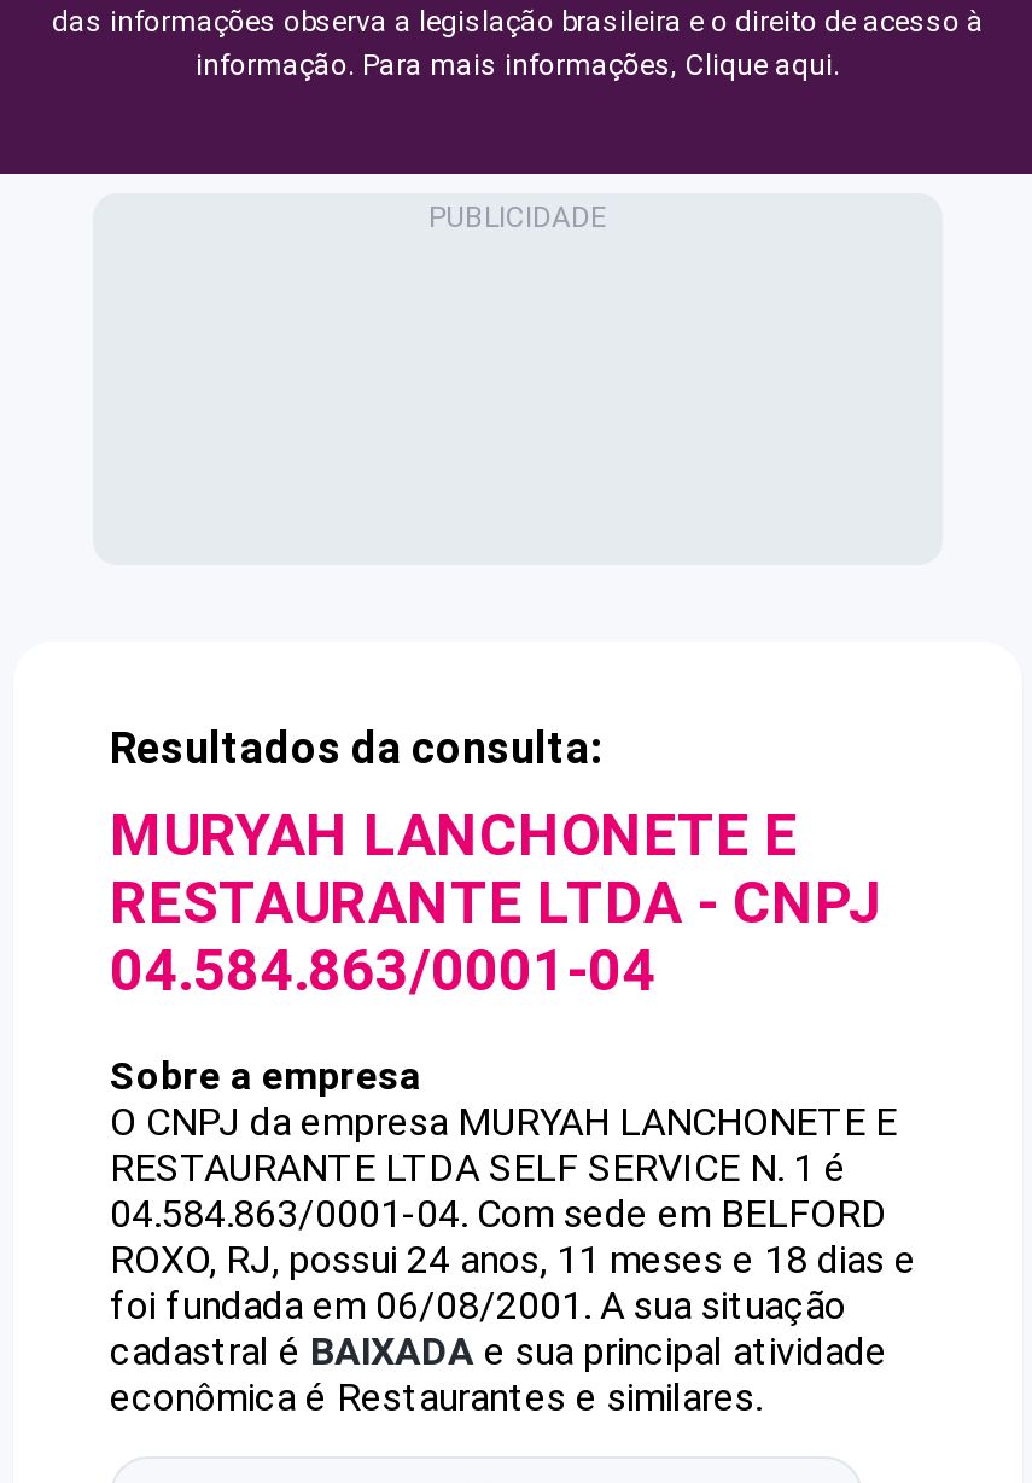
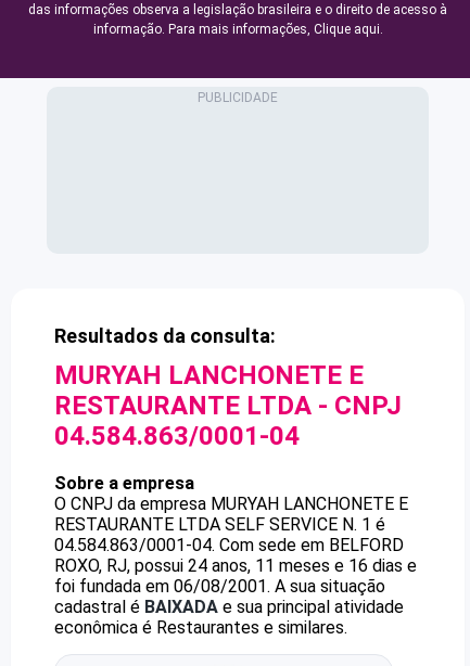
[110,1237,916,1283] ROXO, RJ, possui 24 anos, 11 meses e 18 dias e -> [54,555,417,576] ROXO, RJ, possui 24 anos, 11 meses e 16 dias e

